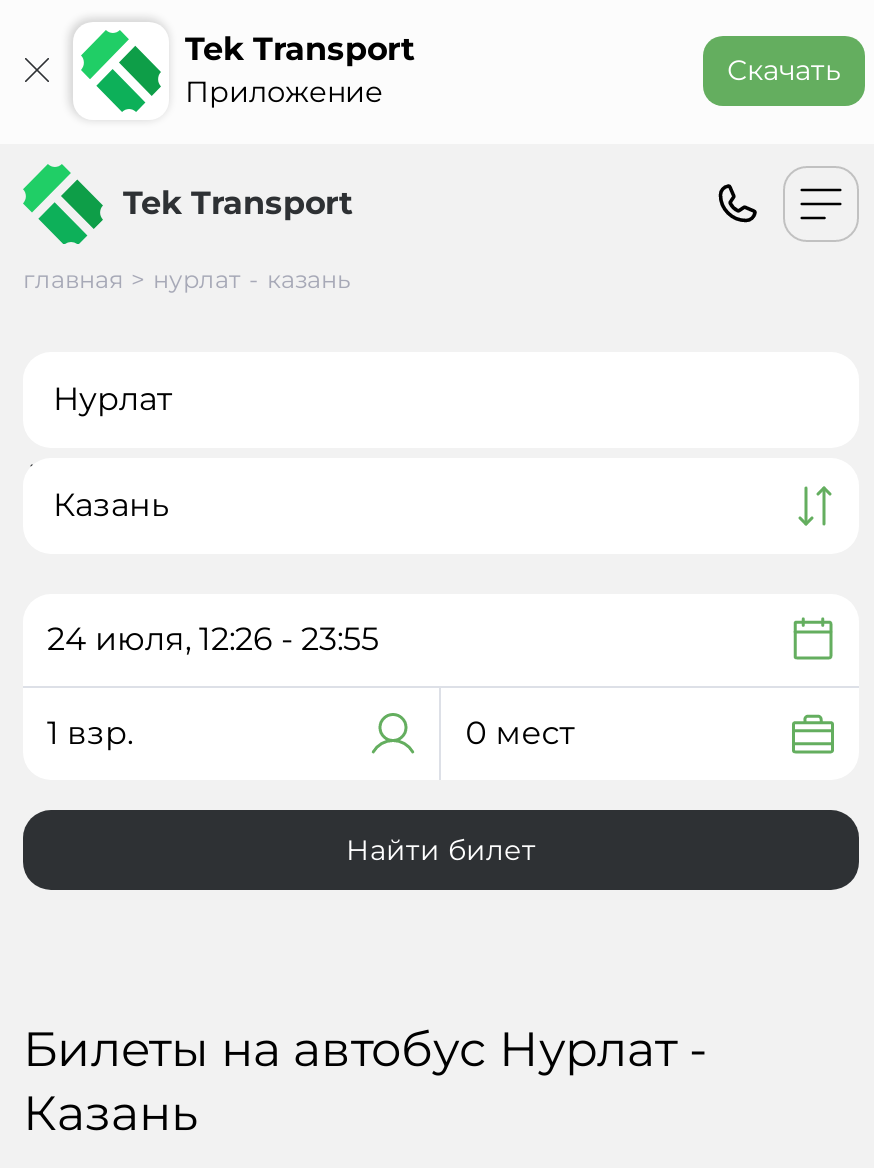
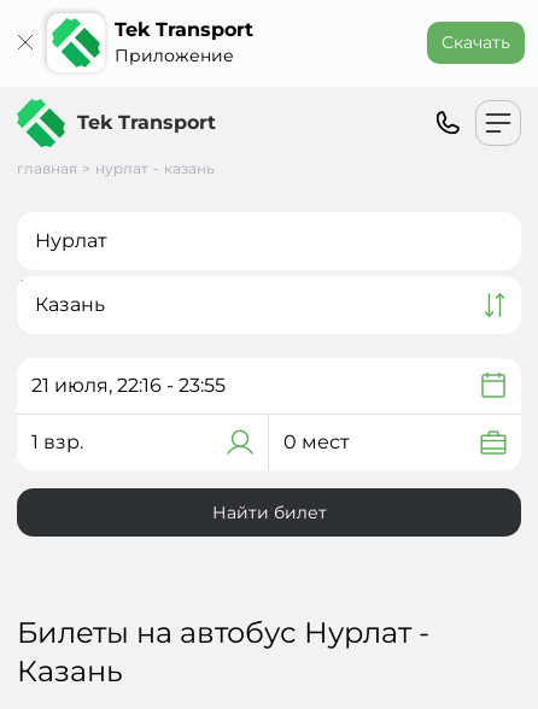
[47,620,379,658] 24 июля, 12:26 - 23:55 -> [31,374,226,397] 21 июля, 22:16 - 23:55

